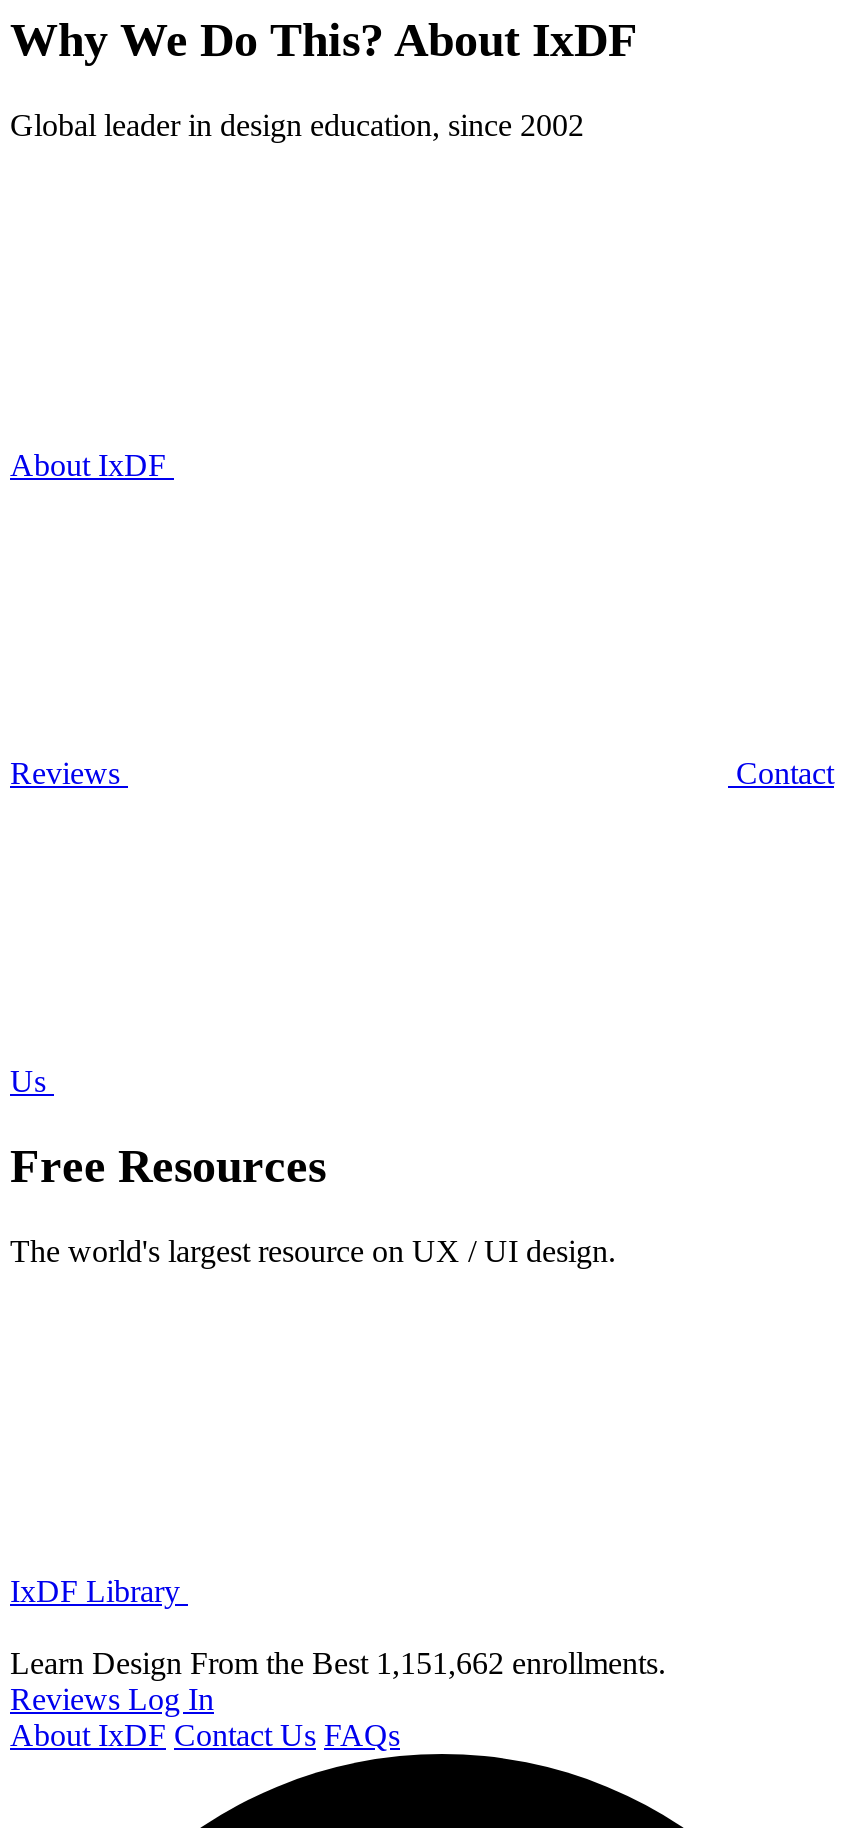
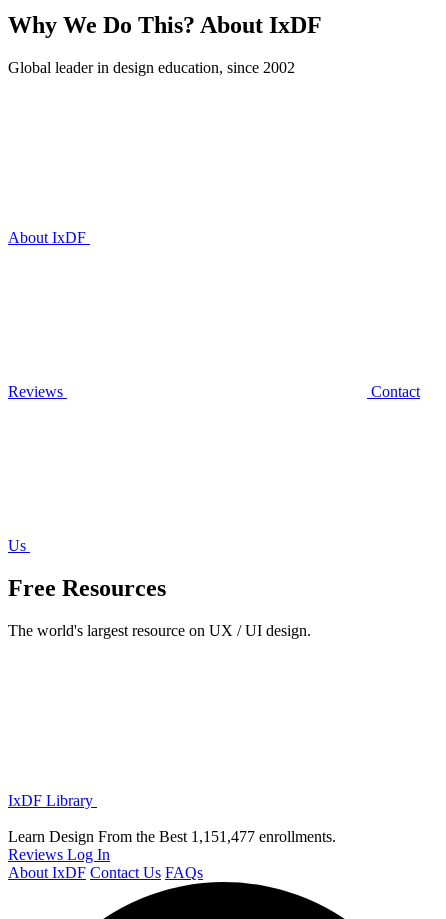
[10,1645,666,1679] Learn Design From the Best 1,151,662 enrollments. -> [8,828,336,845] Learn Design From the Best 1,151,477 enrollments.

